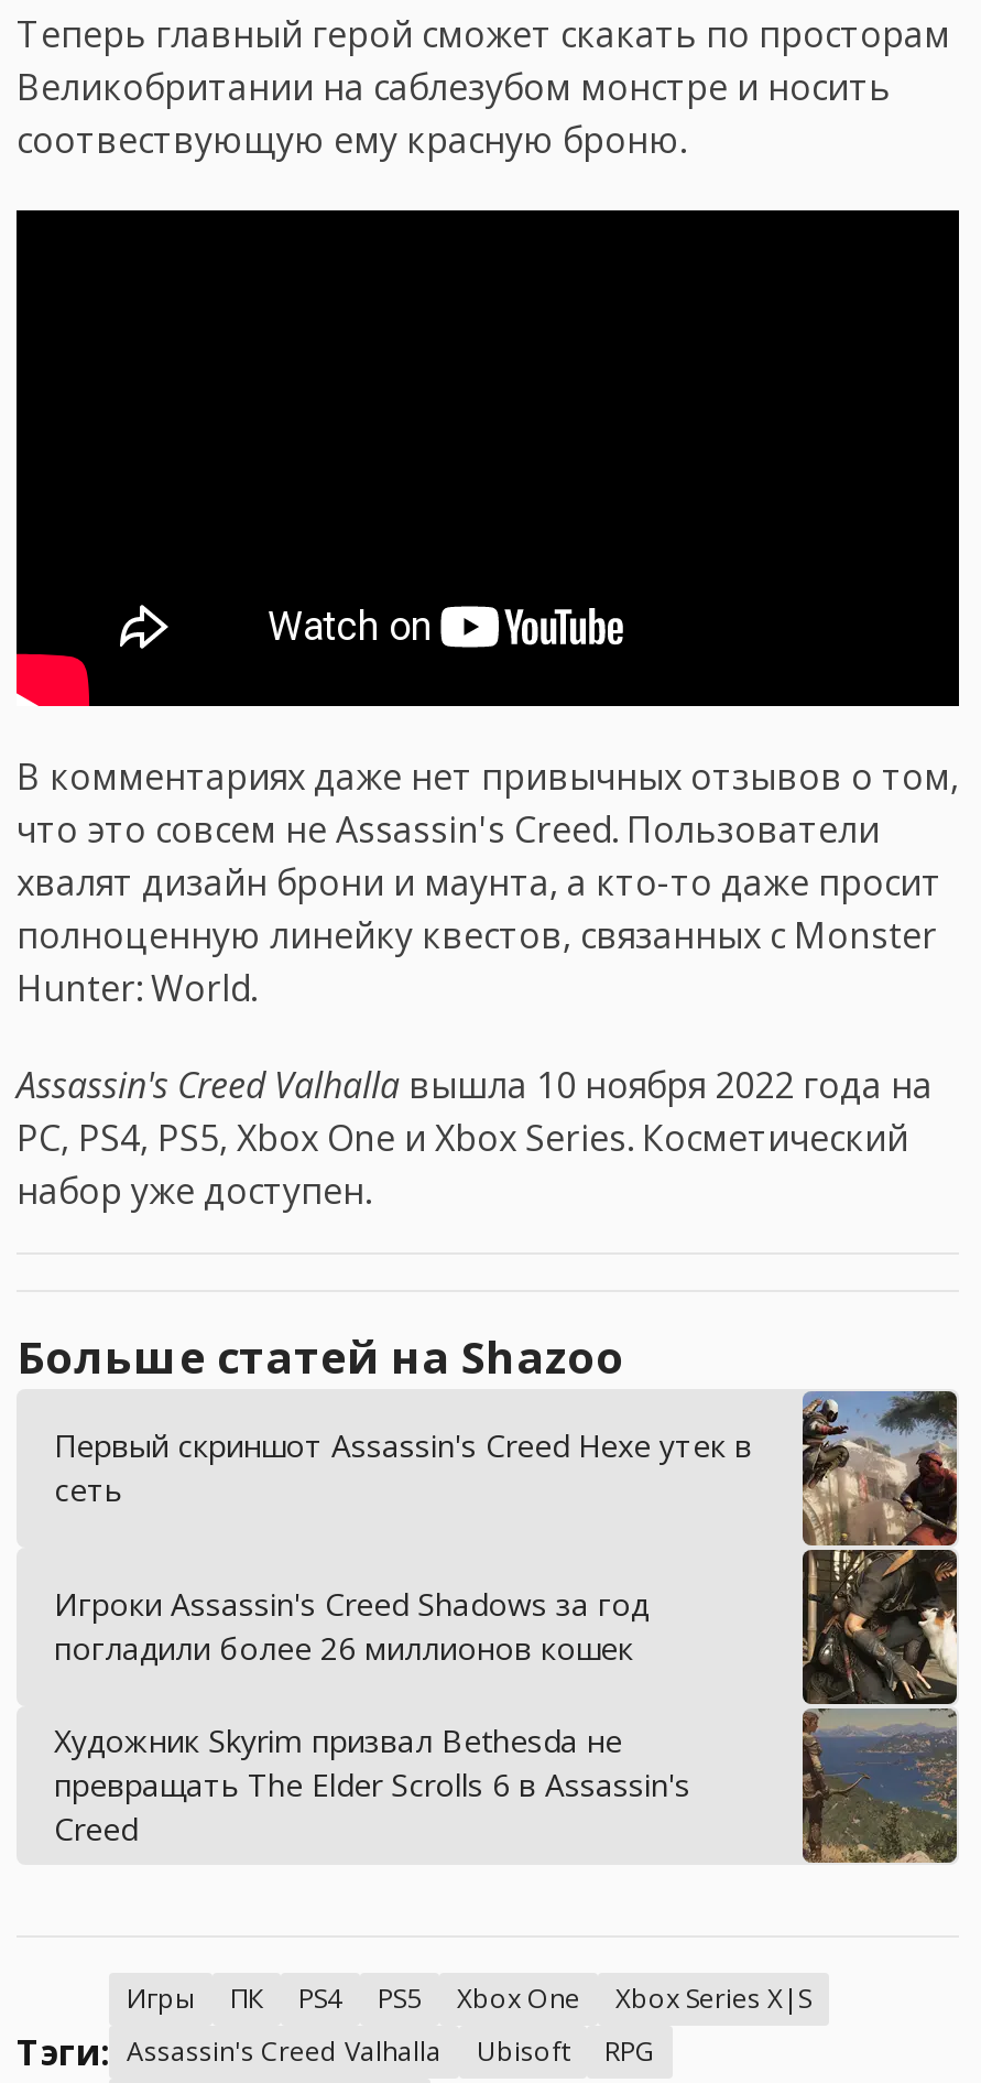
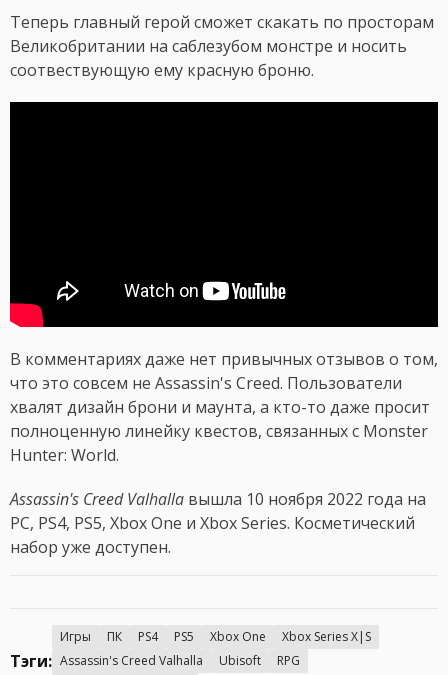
[17,1328,959,1865] [image] | Больше статей на Shazoo | Первый скриншот Assassin's Creed Hexe утек в | сеть | Игроки Assassin's Creed Shadows за год | погладили более 26 миллионов кошек | Художник Skyrim призвал Bethesda не | превращать The Elder Scrolls 6 в Assassin's | Creed -> none

